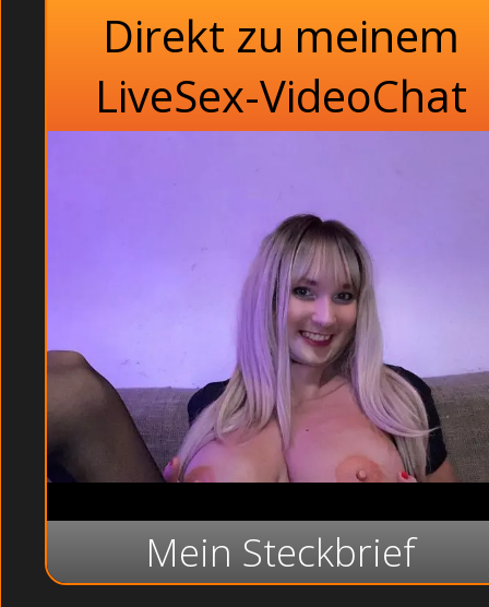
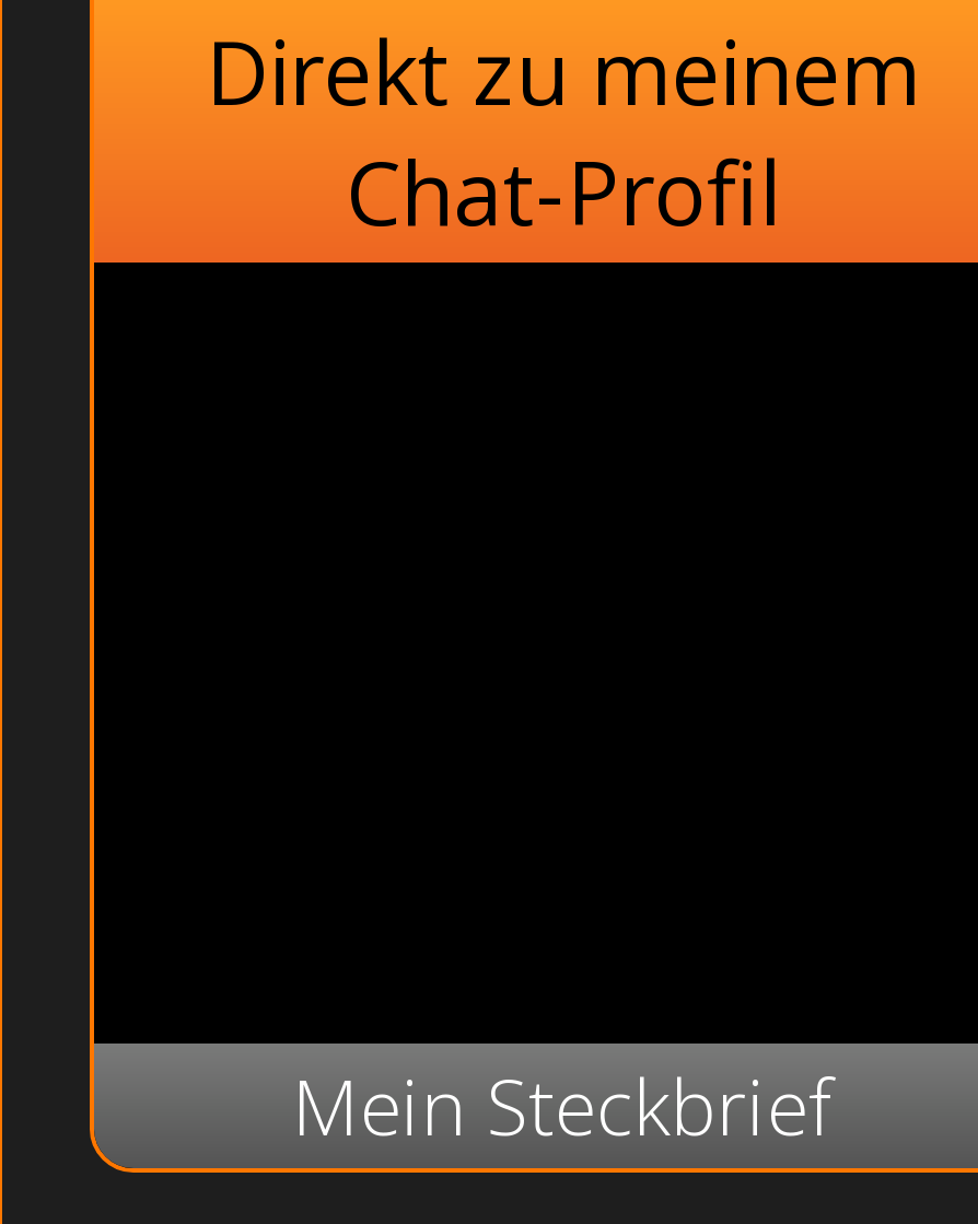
[95,66,467,126] LiveSex-VideoChat -> [346,132,781,252] Chat-Profil
[46,130,486,484] [image] -> none

